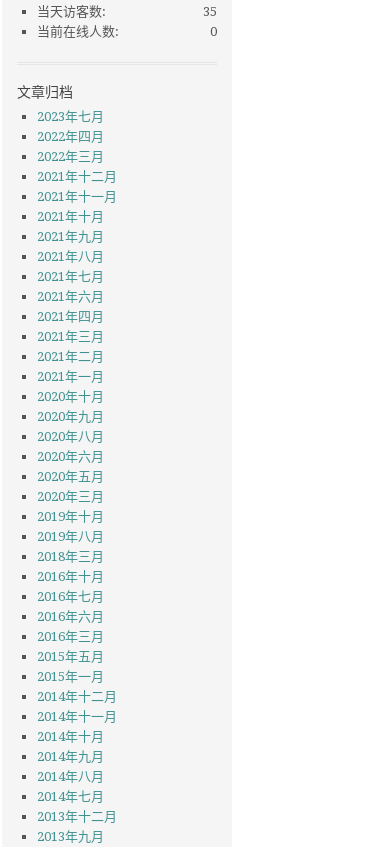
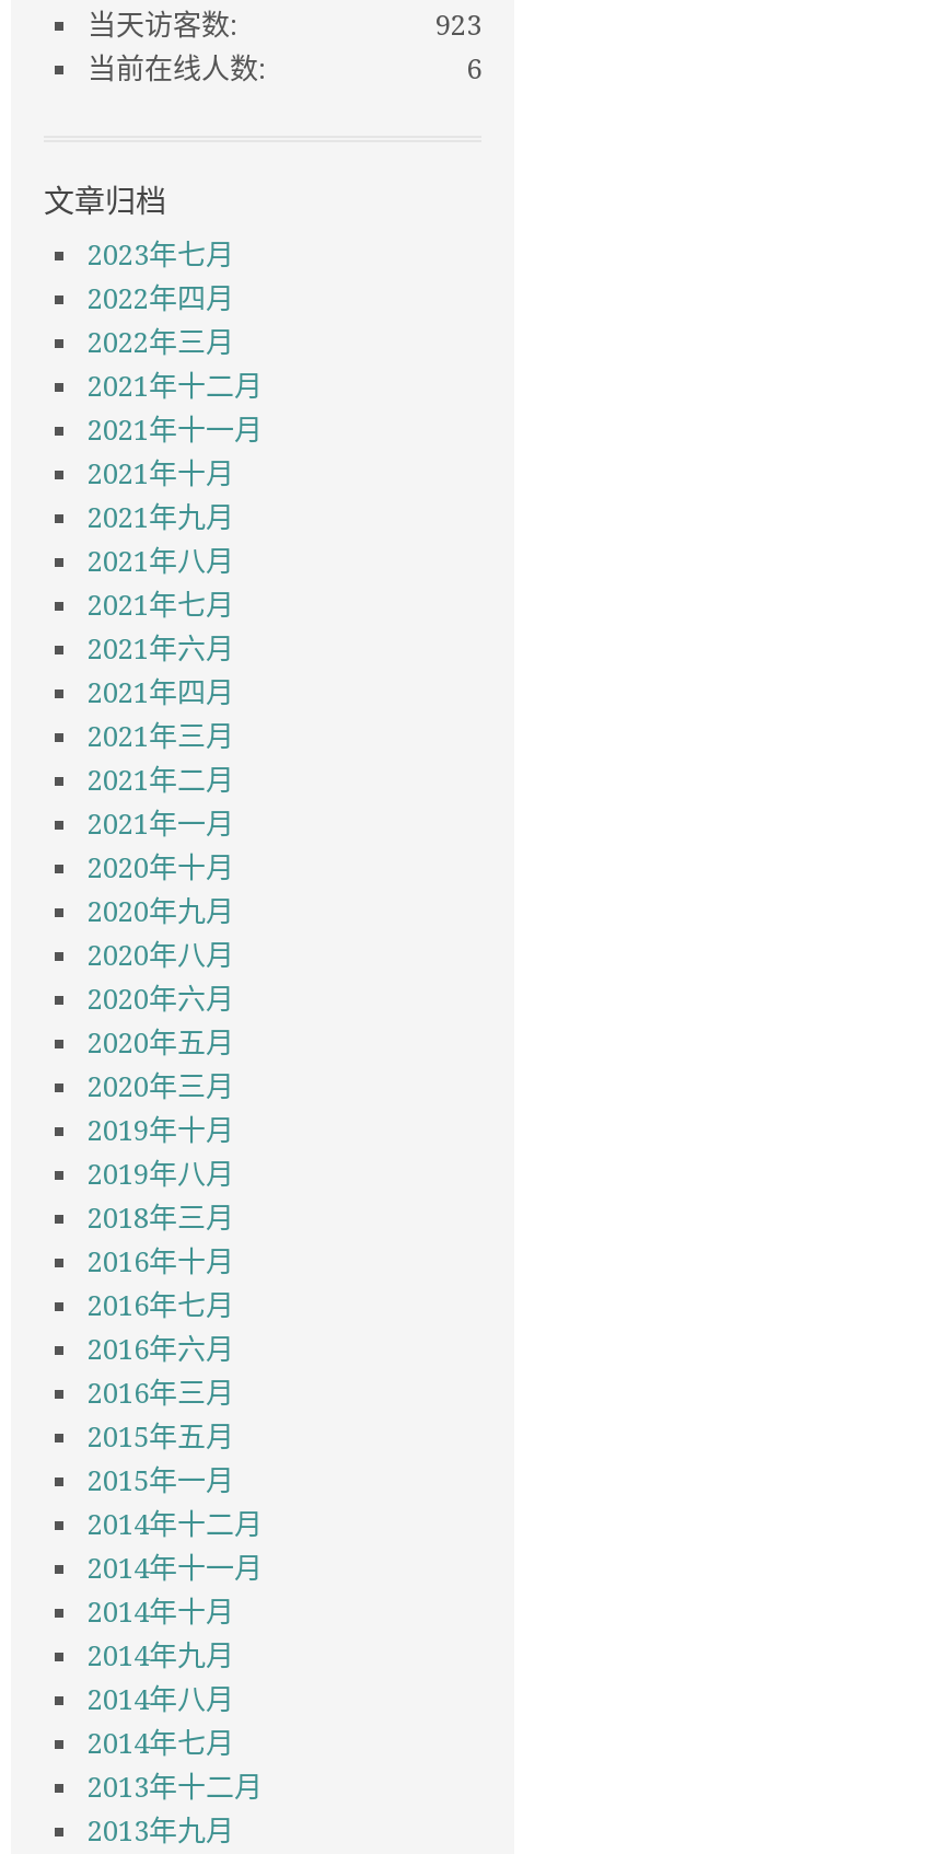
[203,4,217,19] 35 -> [435,9,481,42] 923
[210,24,217,39] 0 -> [466,53,481,86] 6

